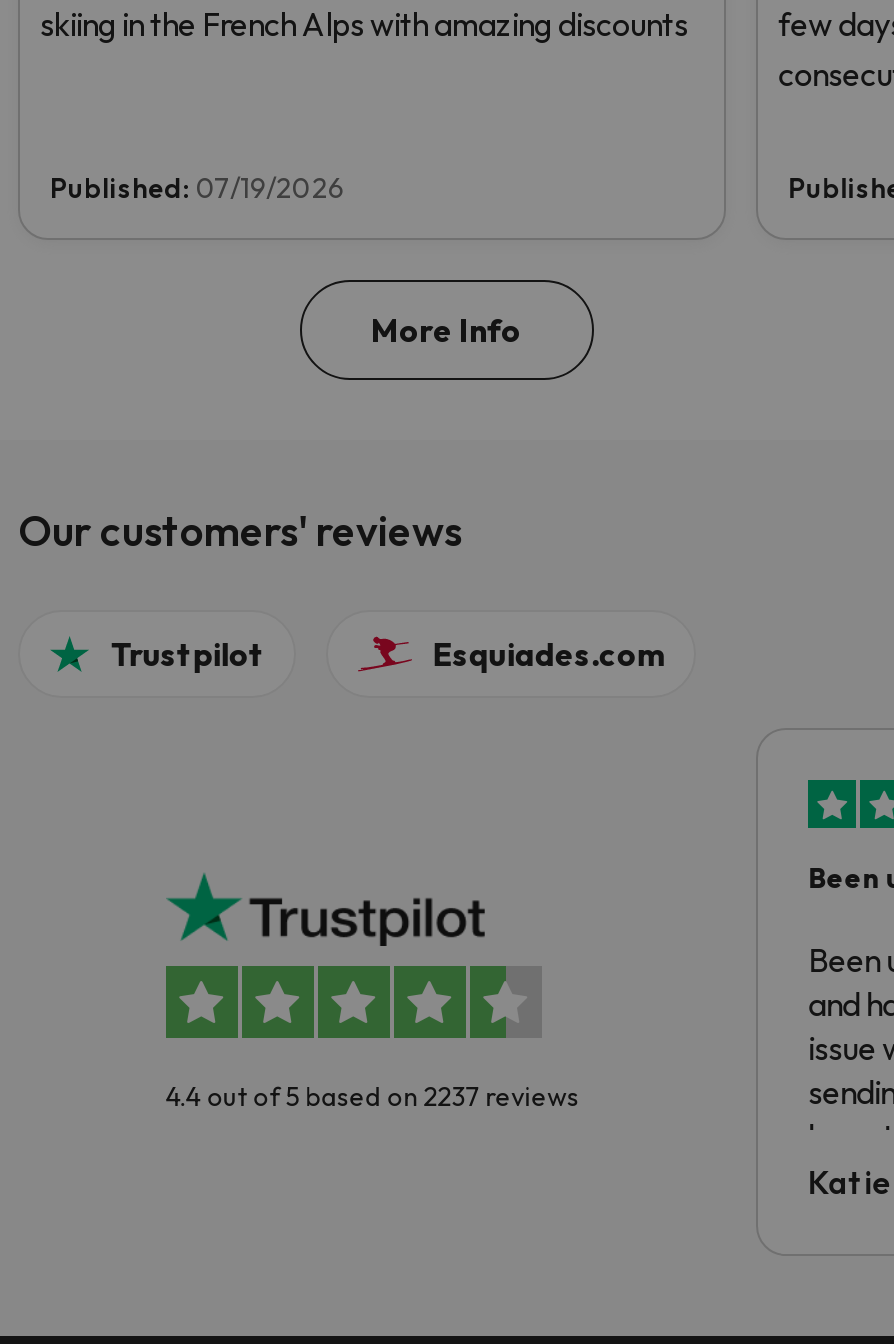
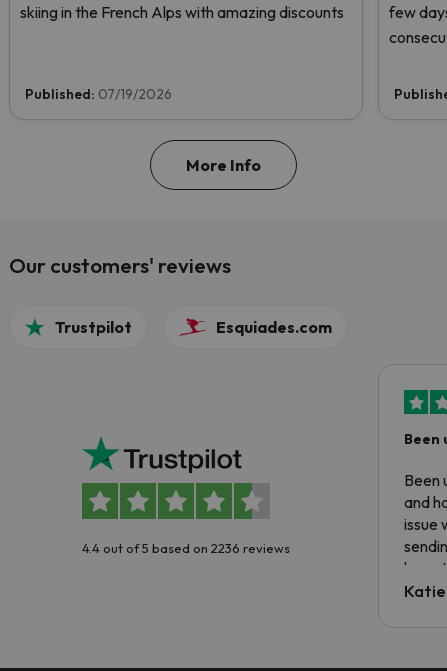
[165,1081,579,1113] 4.4 out of 5 based on 2237 reviews -> [82,540,290,556] 4.4 out of 5 based on 2236 reviews

